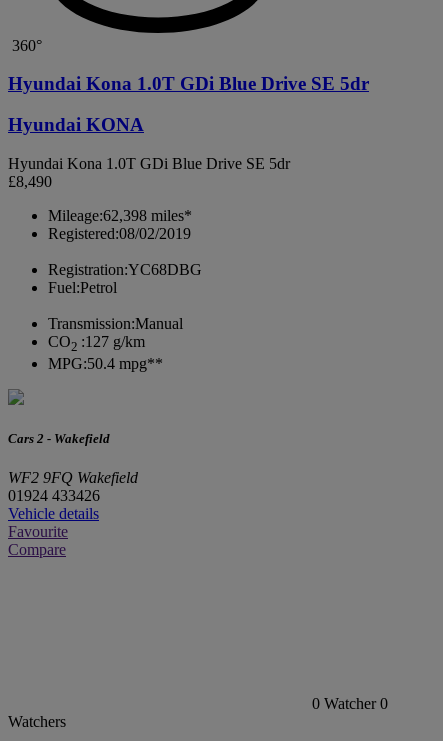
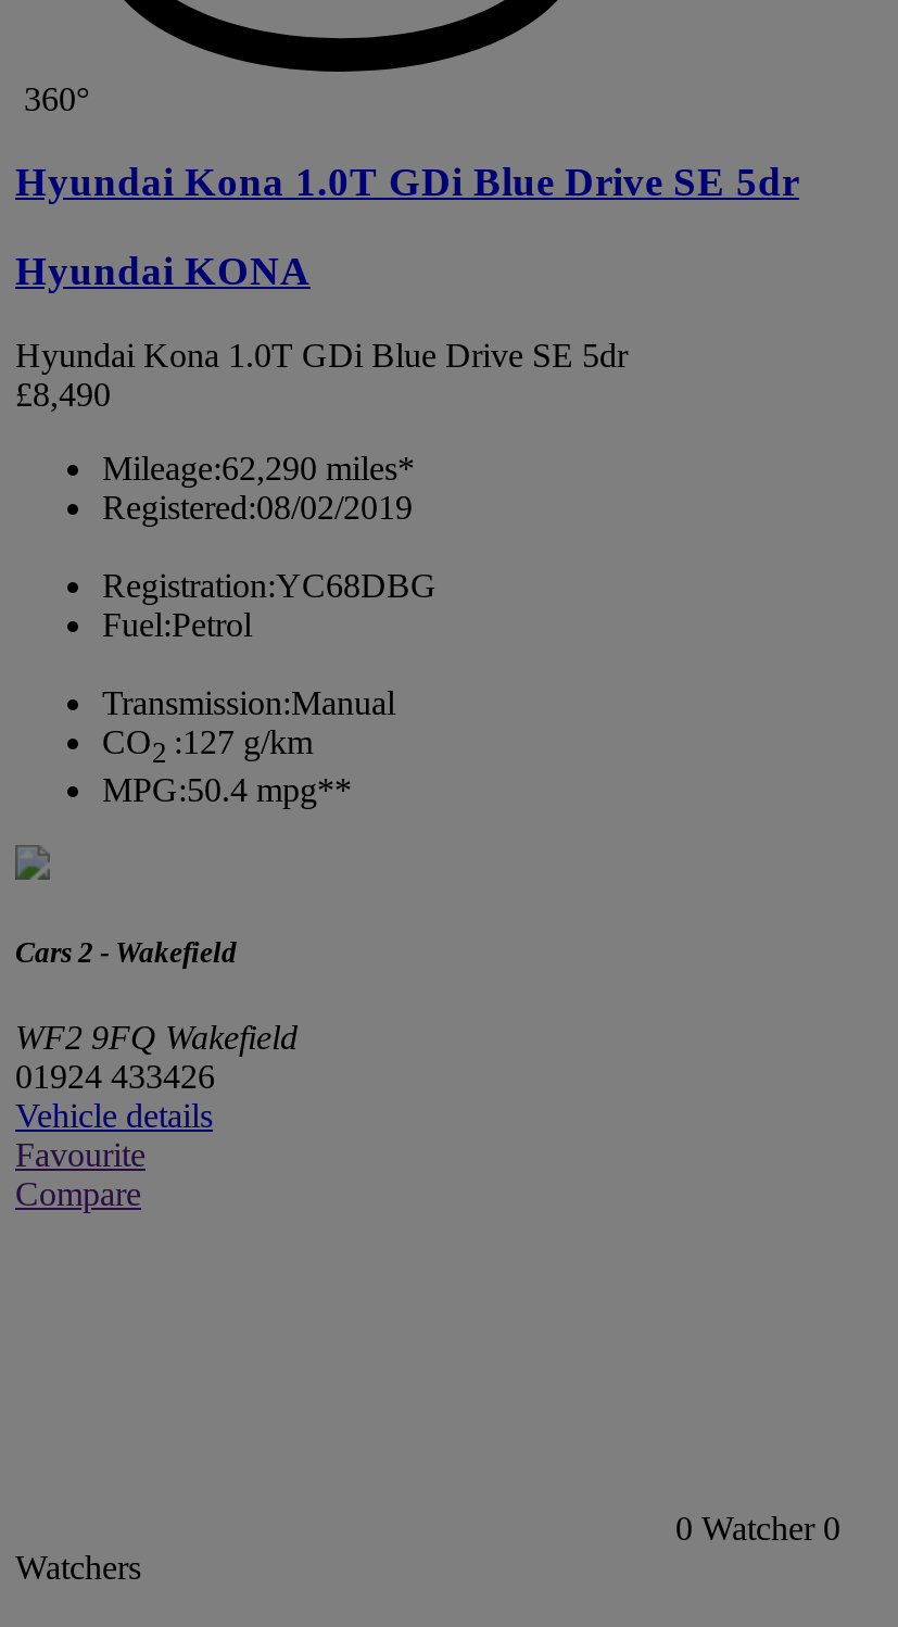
[48,207,192,224] Mileage:62,398 miles* -> [102,449,415,486] Mileage:62,290 miles*

